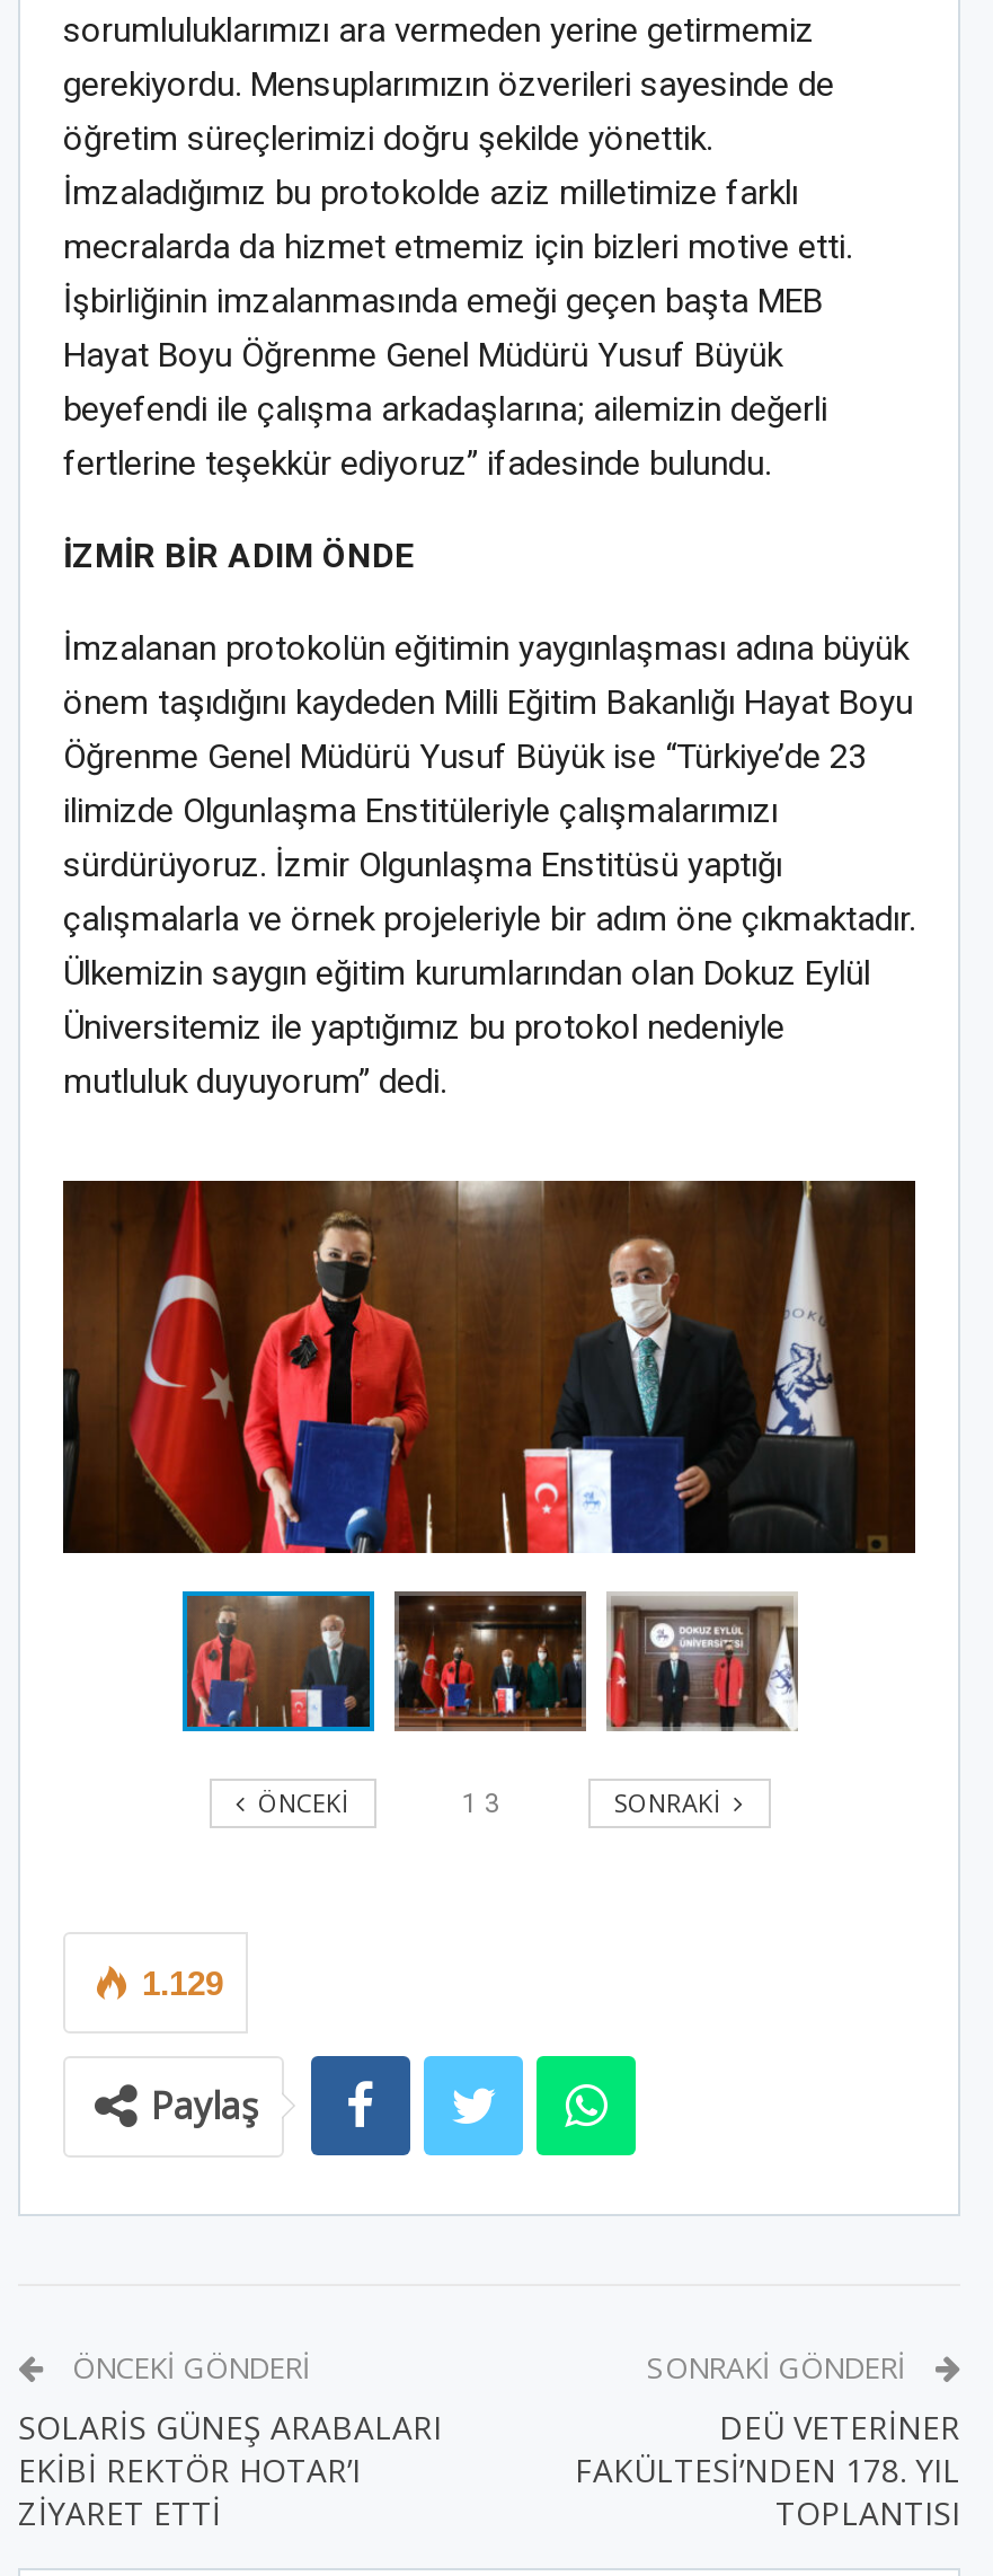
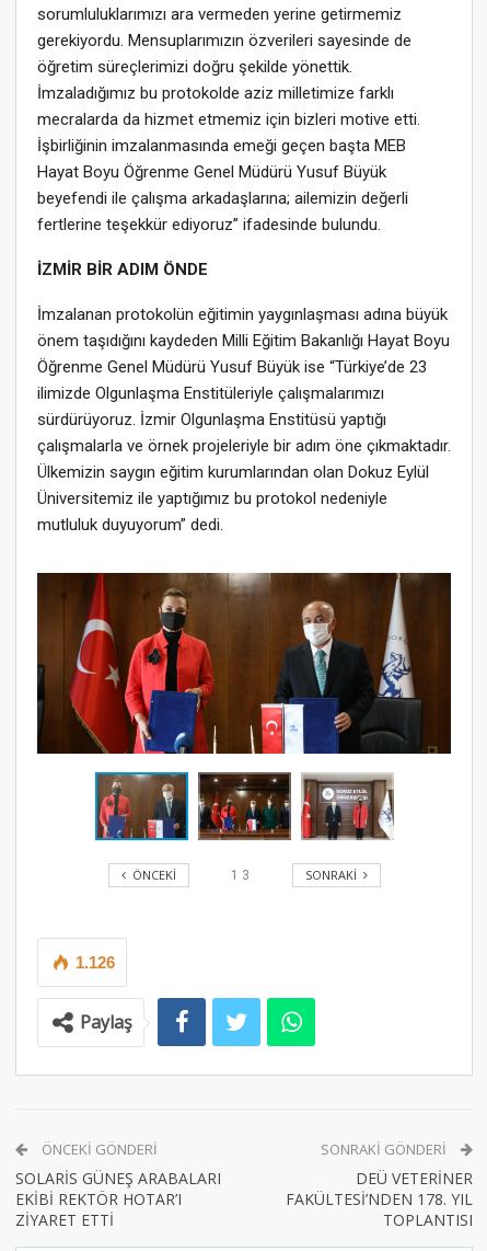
[142,1962,223,2001] 1.129 -> [76,953,115,972] 1.126

